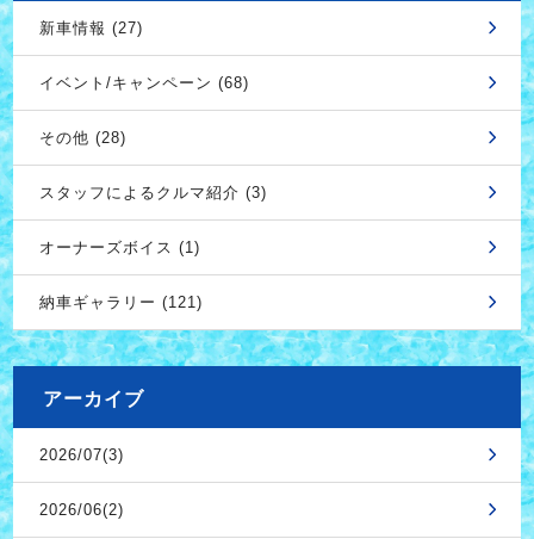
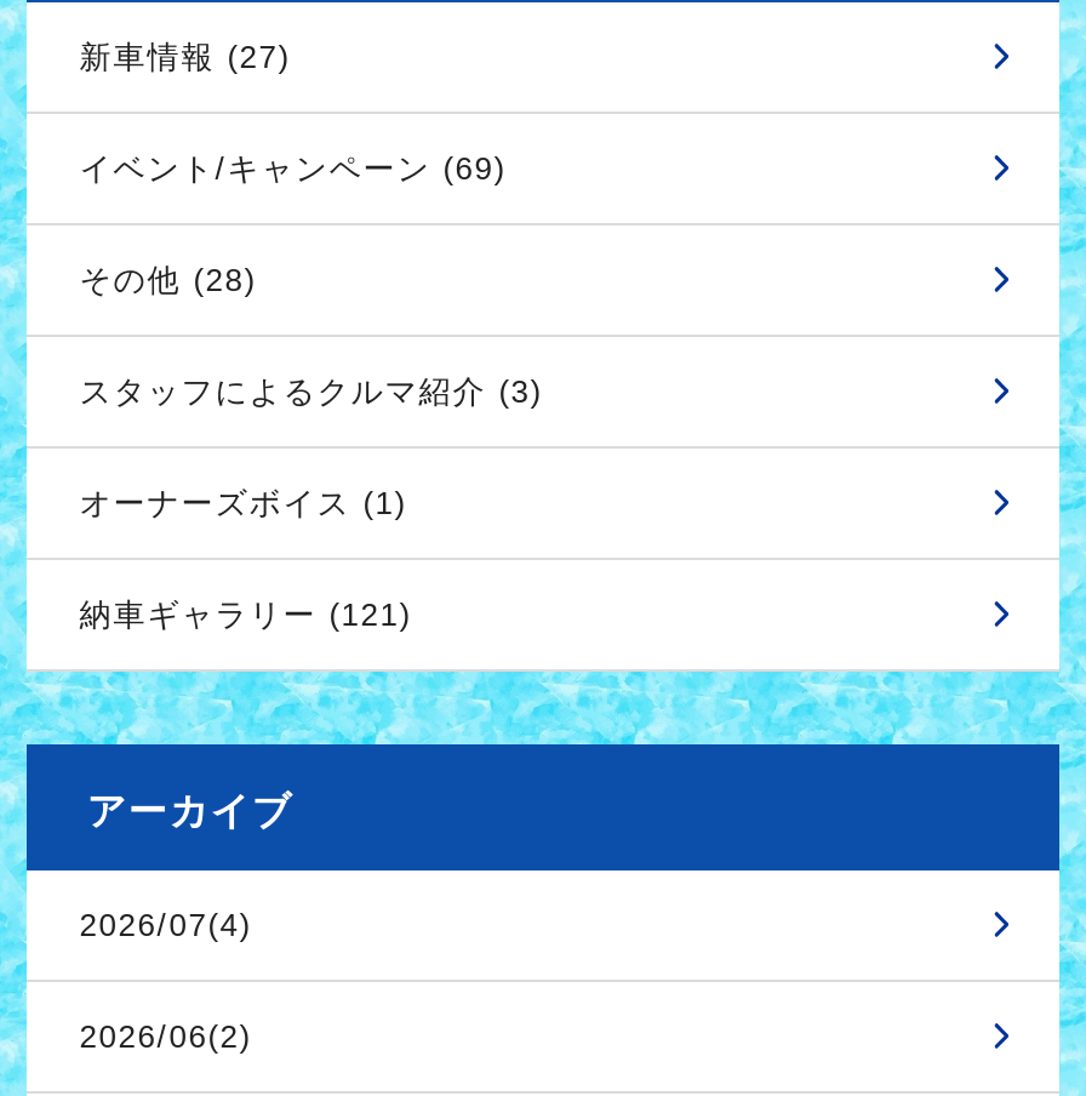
[39,73,249,91] イベント/キャンペーン (68) -> [80,149,506,186] イベント/キャンペーン (69)
[39,446,124,463] 2026/07(3) -> [80,906,252,942] 2026/07(4)

